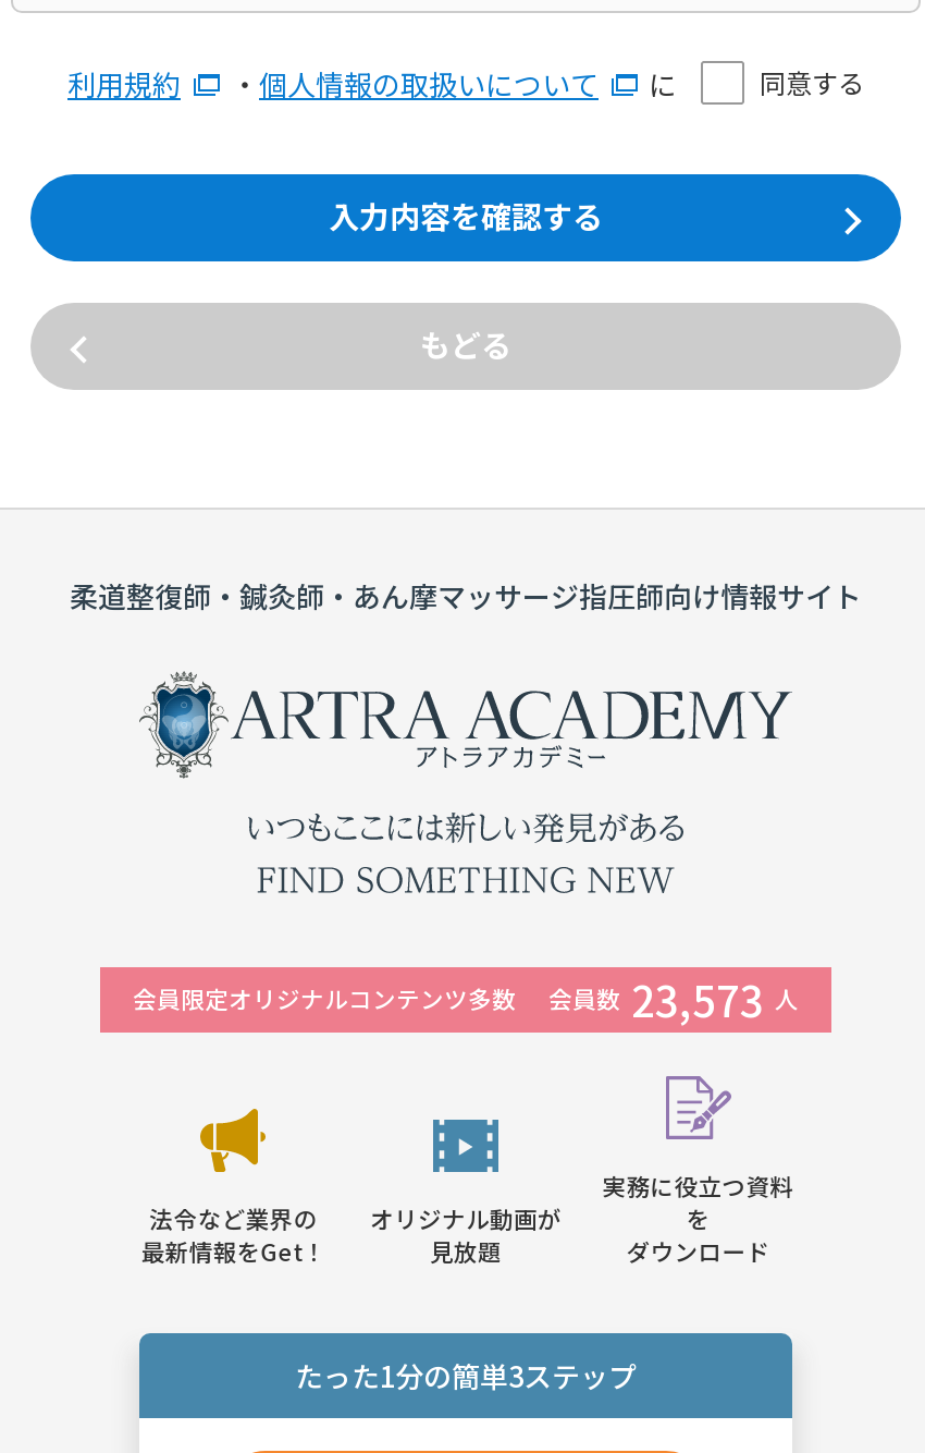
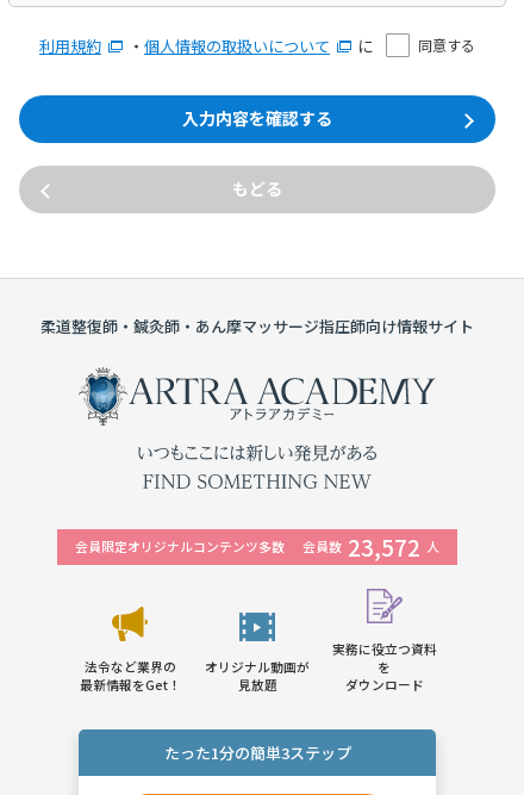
[133,969,799,1030] 会員限定オリジナルコンテンツ多数 会員数 23,573 人 -> [75,530,439,564] 会員限定オリジナルコンテンツ多数 会員数 23,572 人

